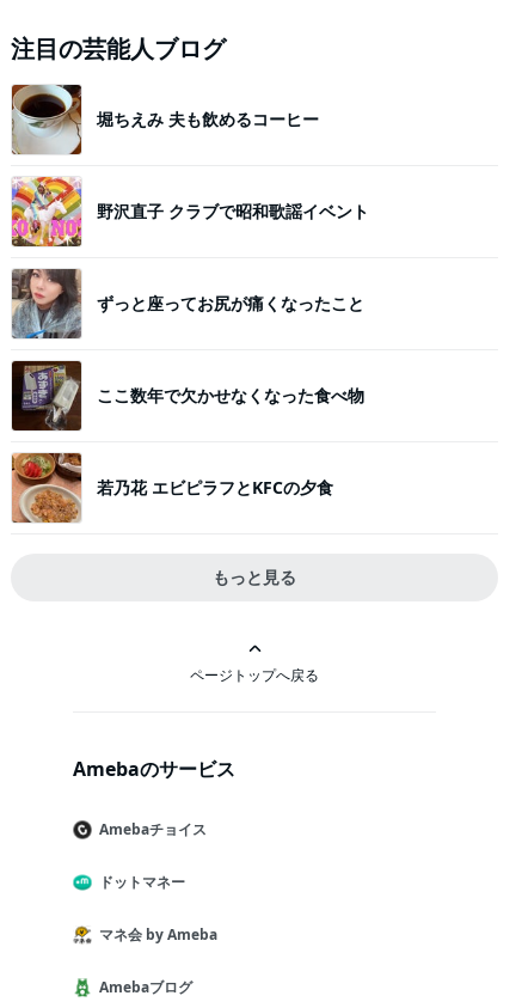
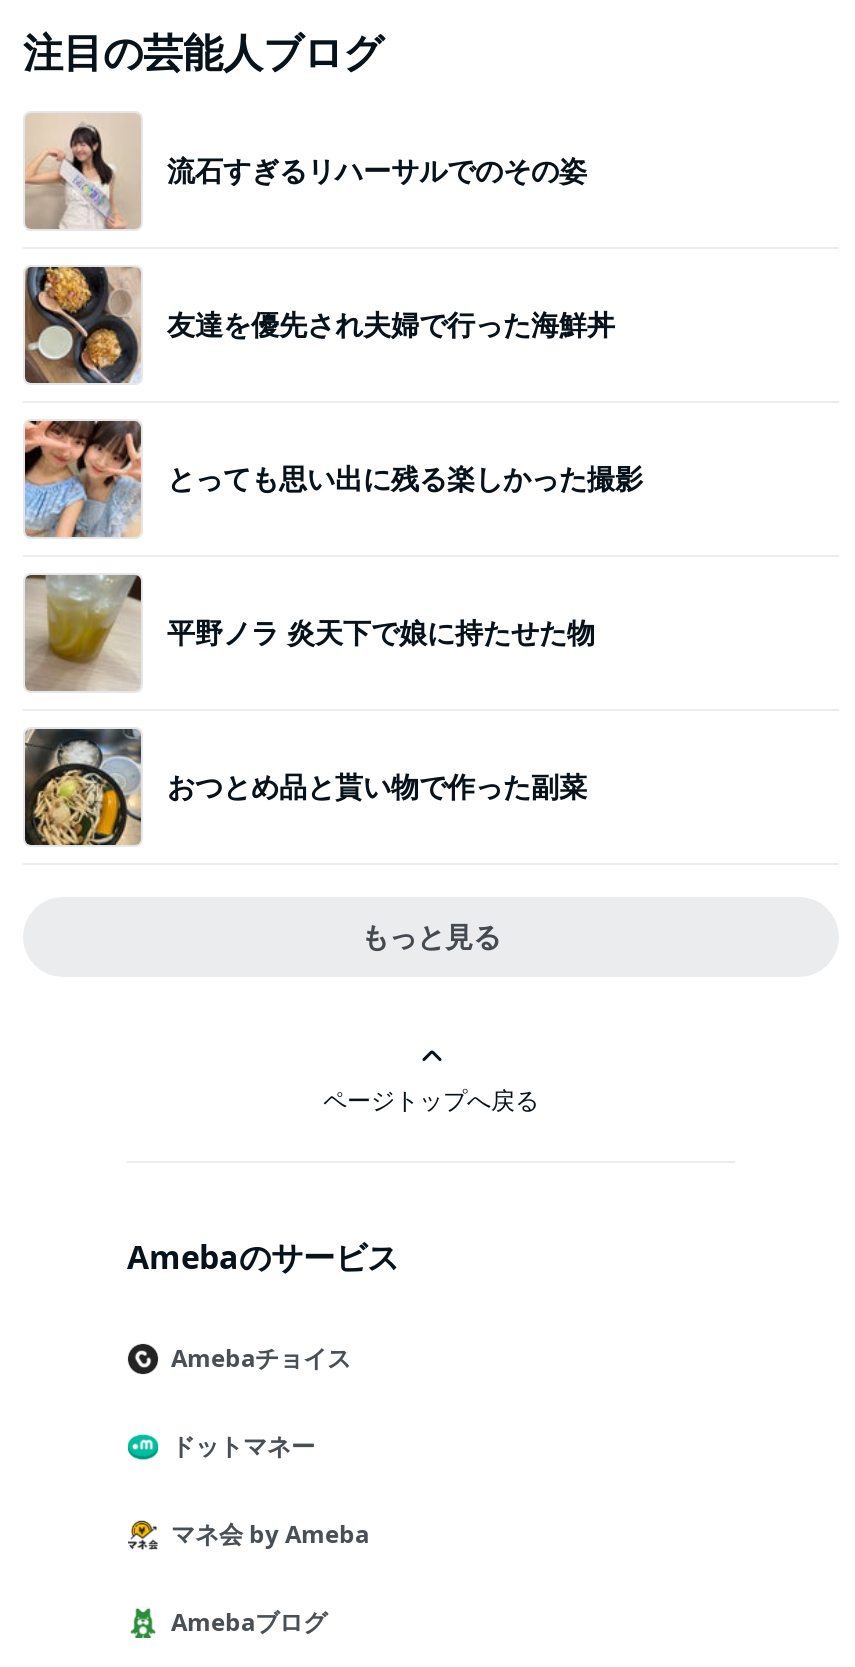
[11,84,319,154] [image] | 堀ちえみ 夫も飲めるコーヒー -> [23,113,587,229] [image] | 流石すぎるリハーサルでのその姿
[11,176,369,248] [image] | 野沢直子 クラブで昭和歌謡イベント -> [23,265,615,385] [image] | 友達を優先され夫婦で行った海鮮丼
[11,268,364,340] [image] | ずっと座ってお尻が痛くなったこと -> [23,421,643,539] [image] | とっても思い出に残る楽しかった撮影
[11,360,364,432] [image] | ここ数年で欠かせなくなった食べ物 -> [23,573,595,693] [image] | 平野ノラ 炎天下で娘に持たせた物
[11,452,333,524] [image] | 若乃花 エビピラフとKFCの夕食 -> [23,727,587,847] [image] | おつとめ品と貰い物で作った副菜

